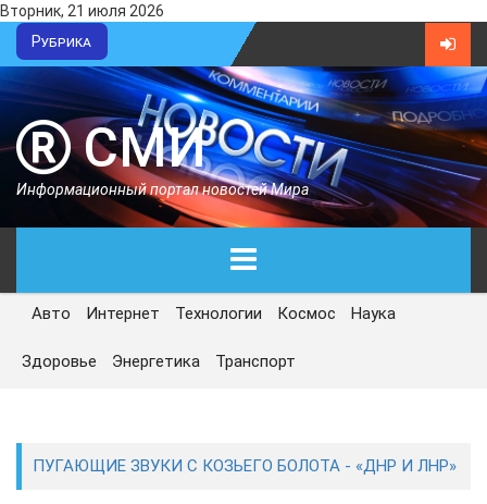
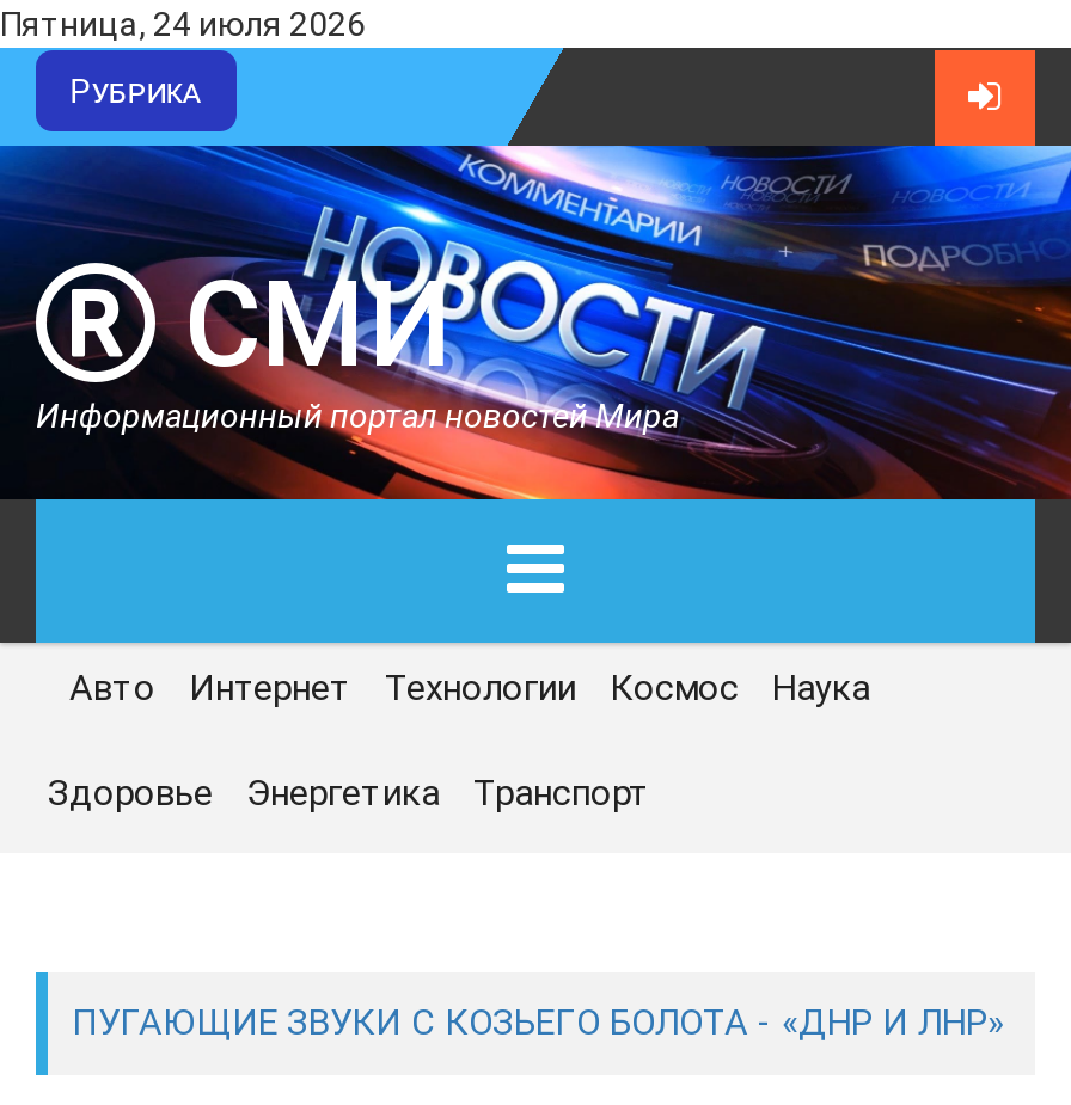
[0,2,164,20] Вторник, 21 июля 2026 -> [0,5,366,43] Пятница, 24 июля 2026

